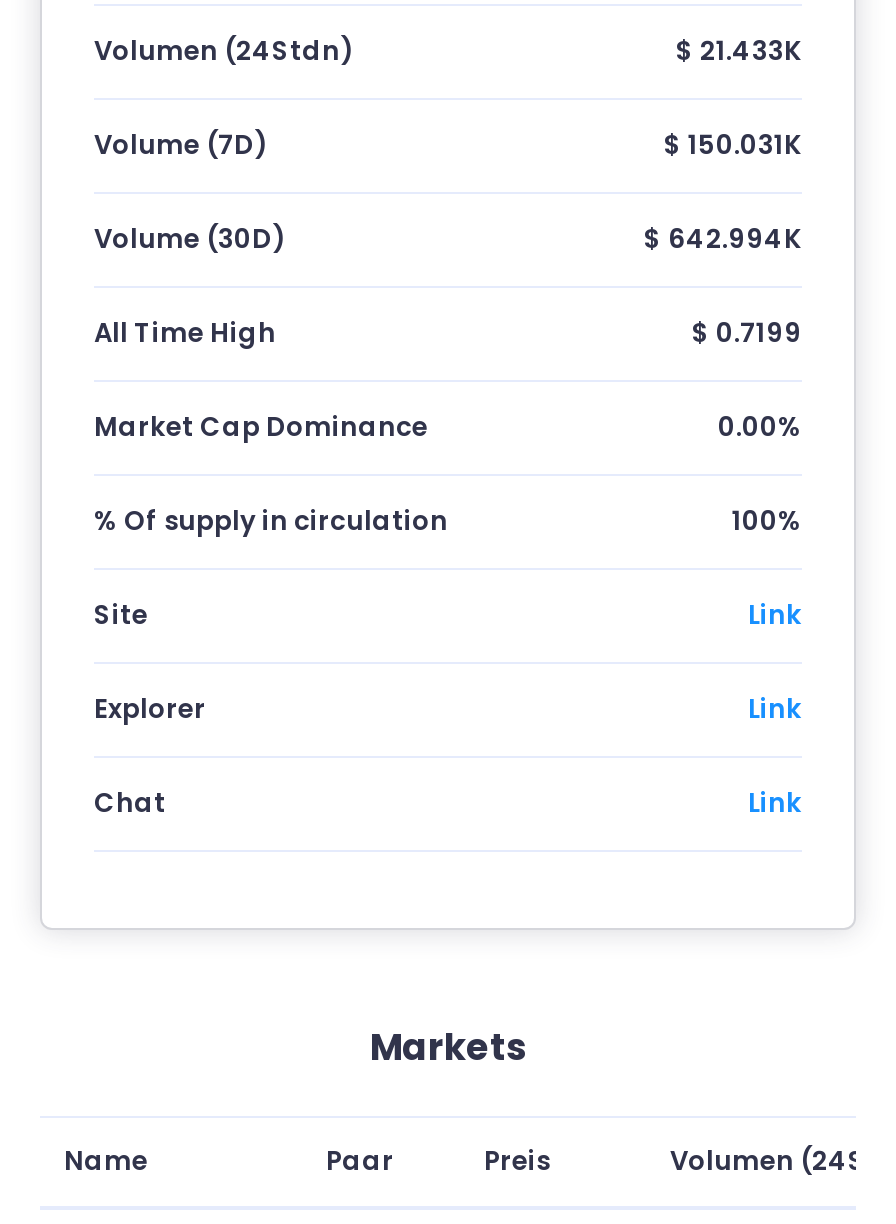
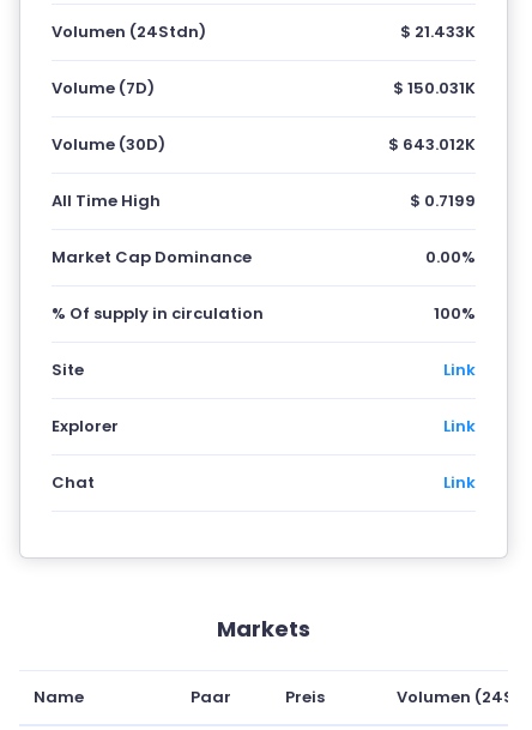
[644,219,802,257] $ 642.994K -> [388,132,476,155] $ 643.012K

